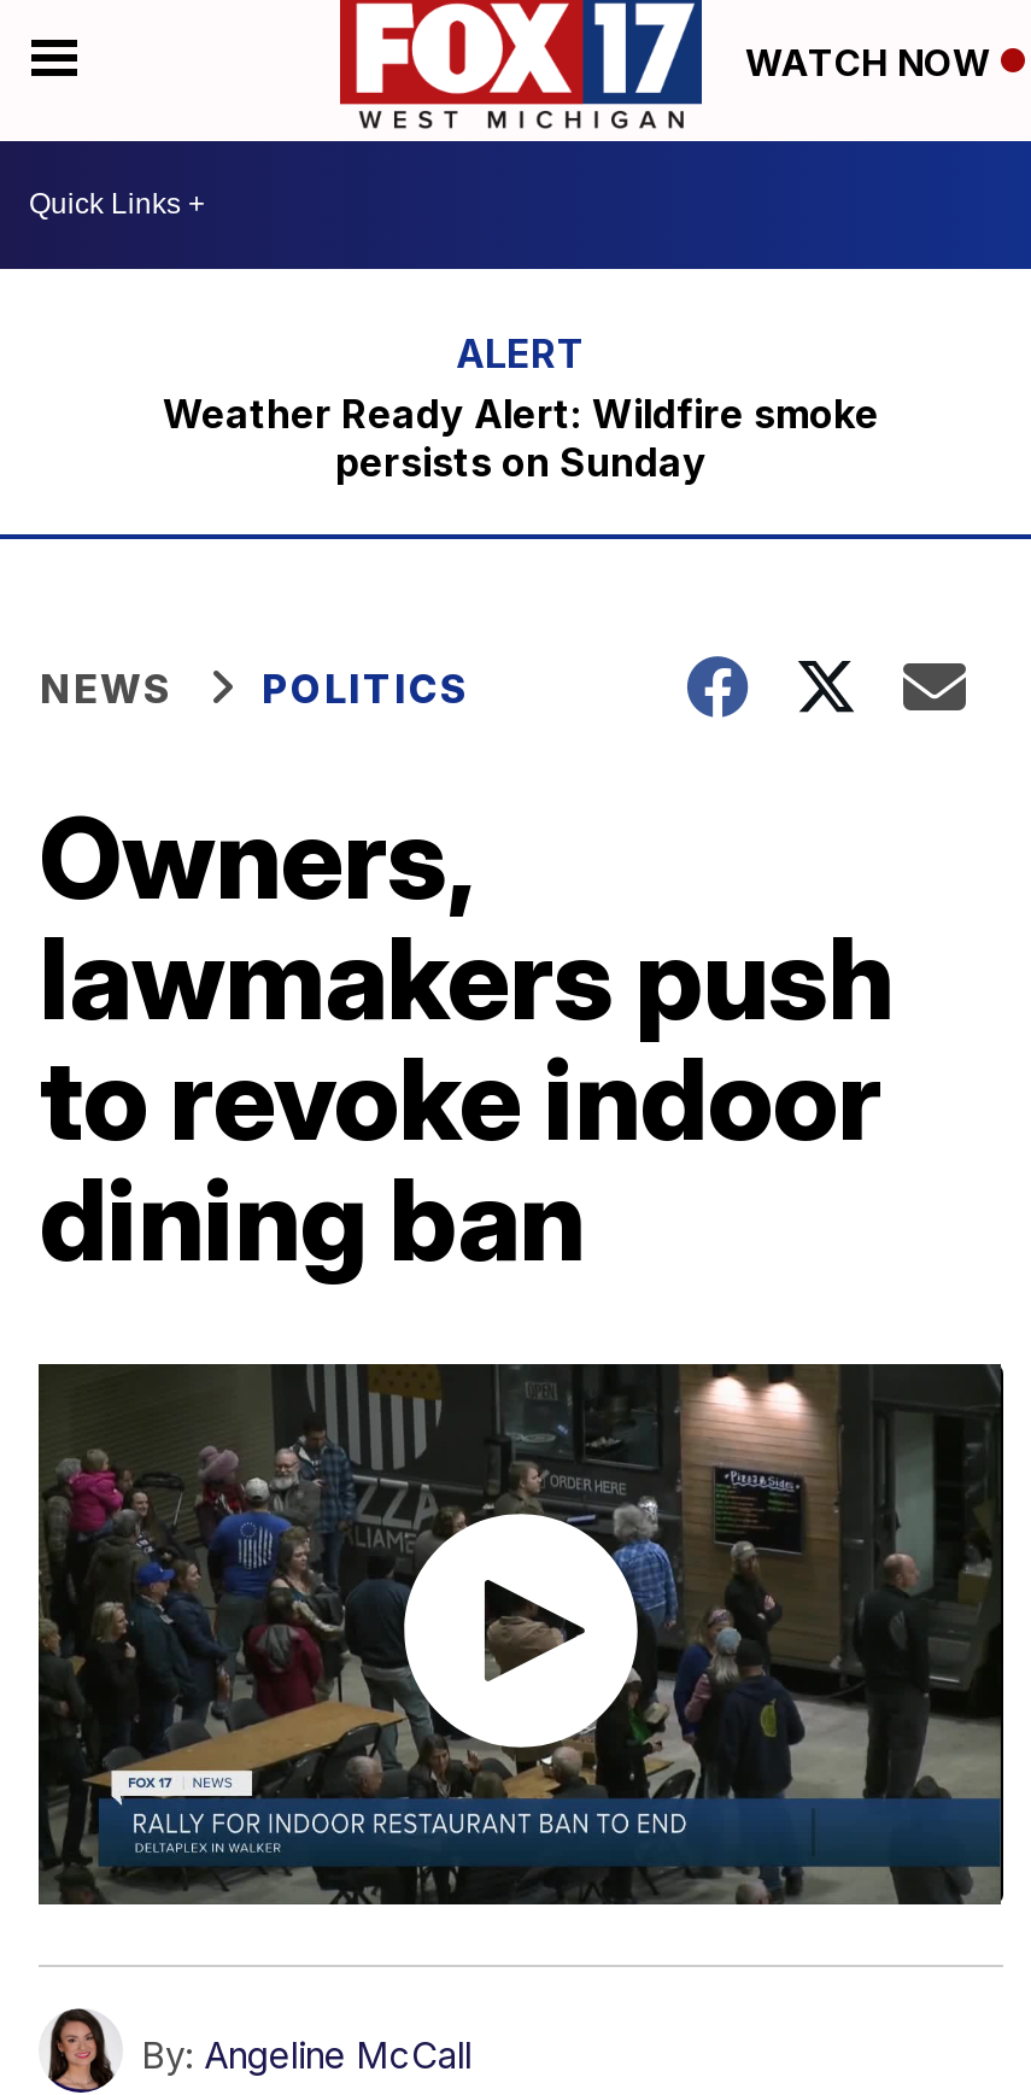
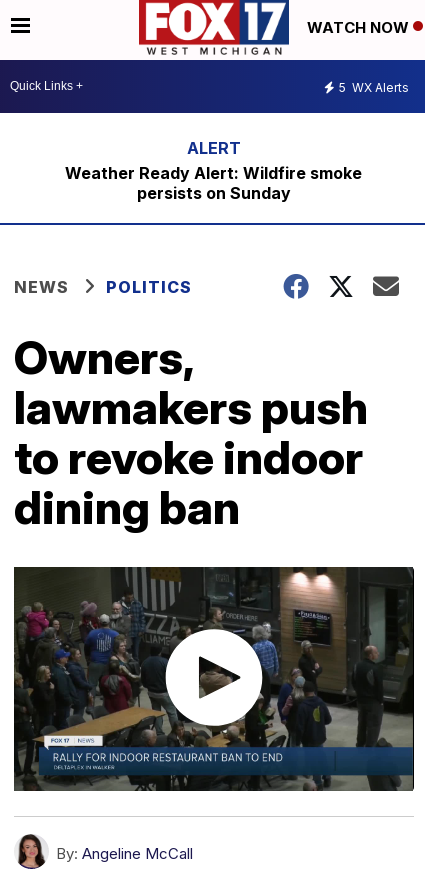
none -> [339,80,409,95] 5 WX Alerts

